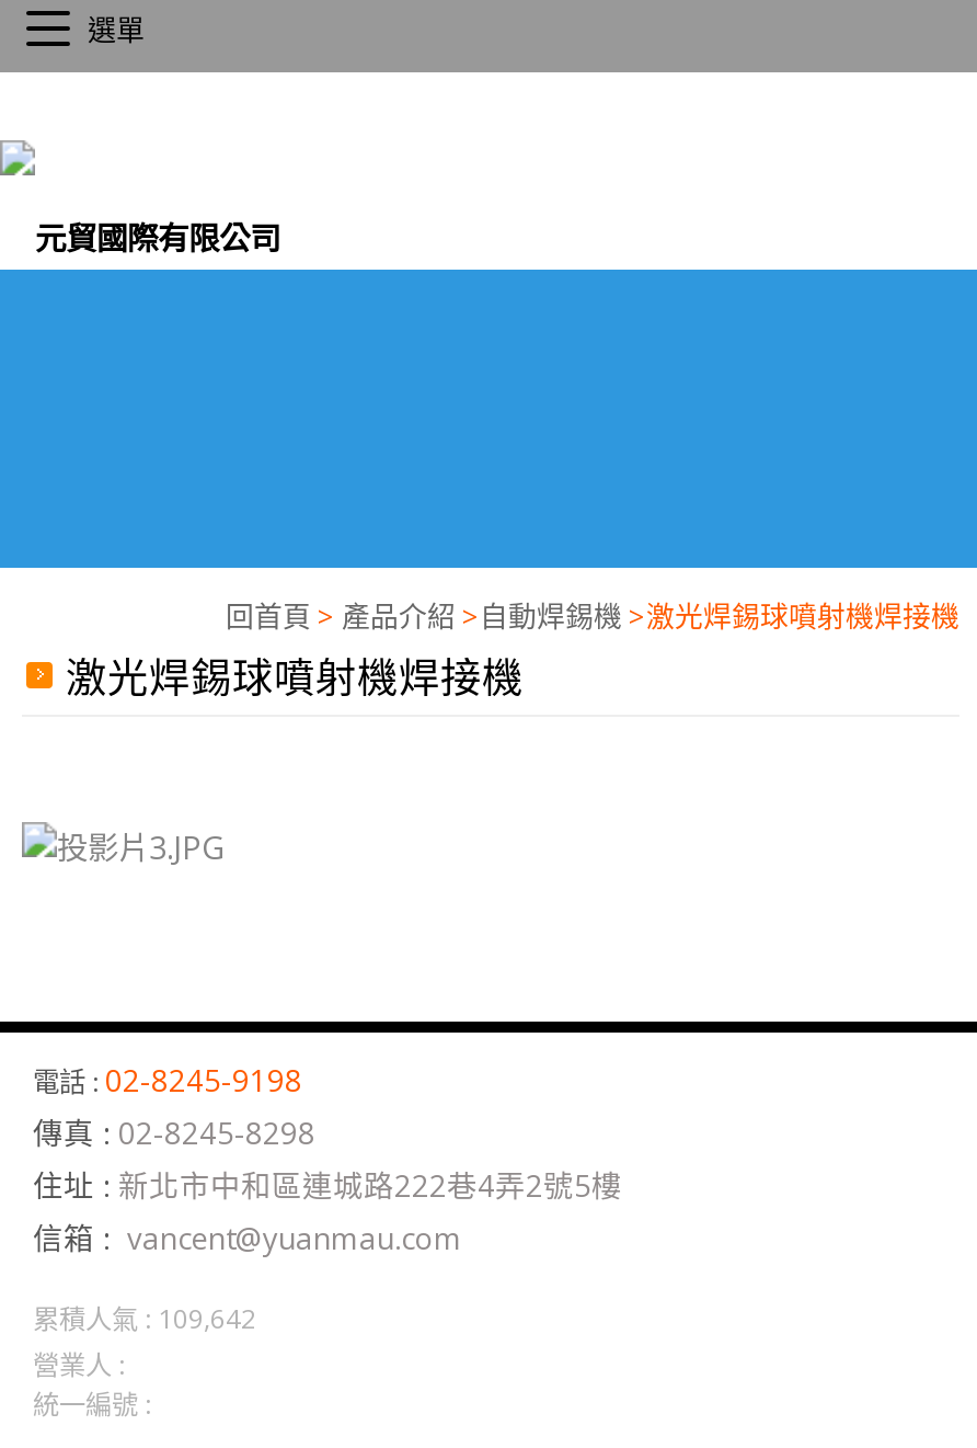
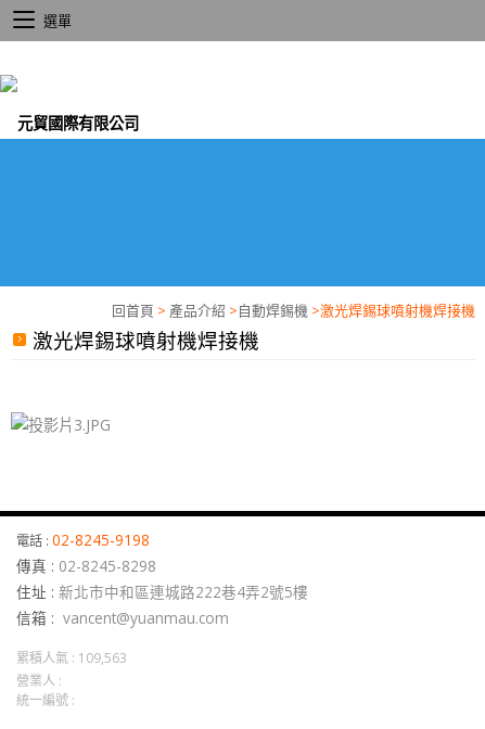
[33,1300,256,1337] 累積人氣 : 109,642 -> [16,649,127,667] 累積人氣 : 109,563

